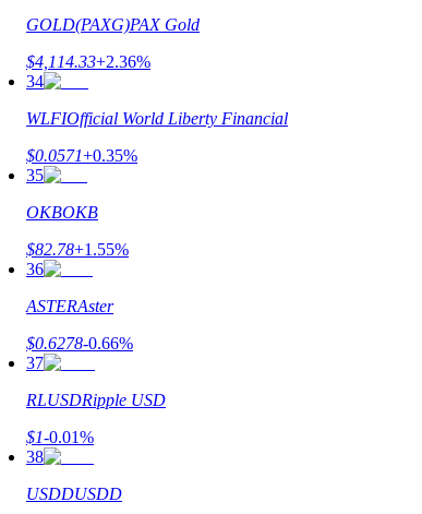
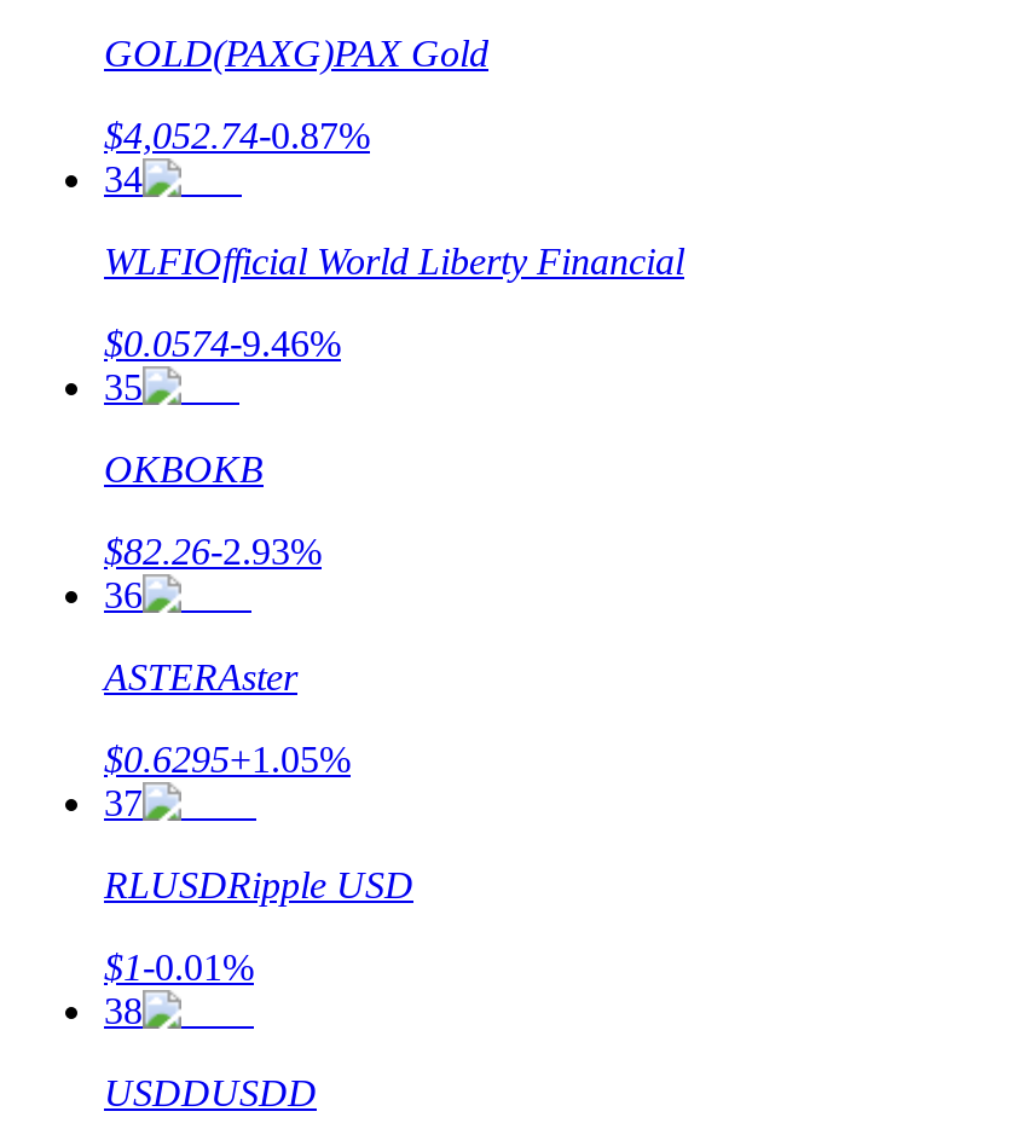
[26,52,150,70] $4,114.33+2.36% -> [104,114,370,155] $4,052.74-0.87%
[26,146,137,164] $0.0571 +0.35% -> [104,322,341,363] $0.0574-9.46%
[26,240,129,258] $82.78+ 1.55% -> [104,529,322,571] $82.26-2.93%
[26,333,133,352] $0.6278-0.66% -> [104,737,351,778] $0.6295+1.05%

